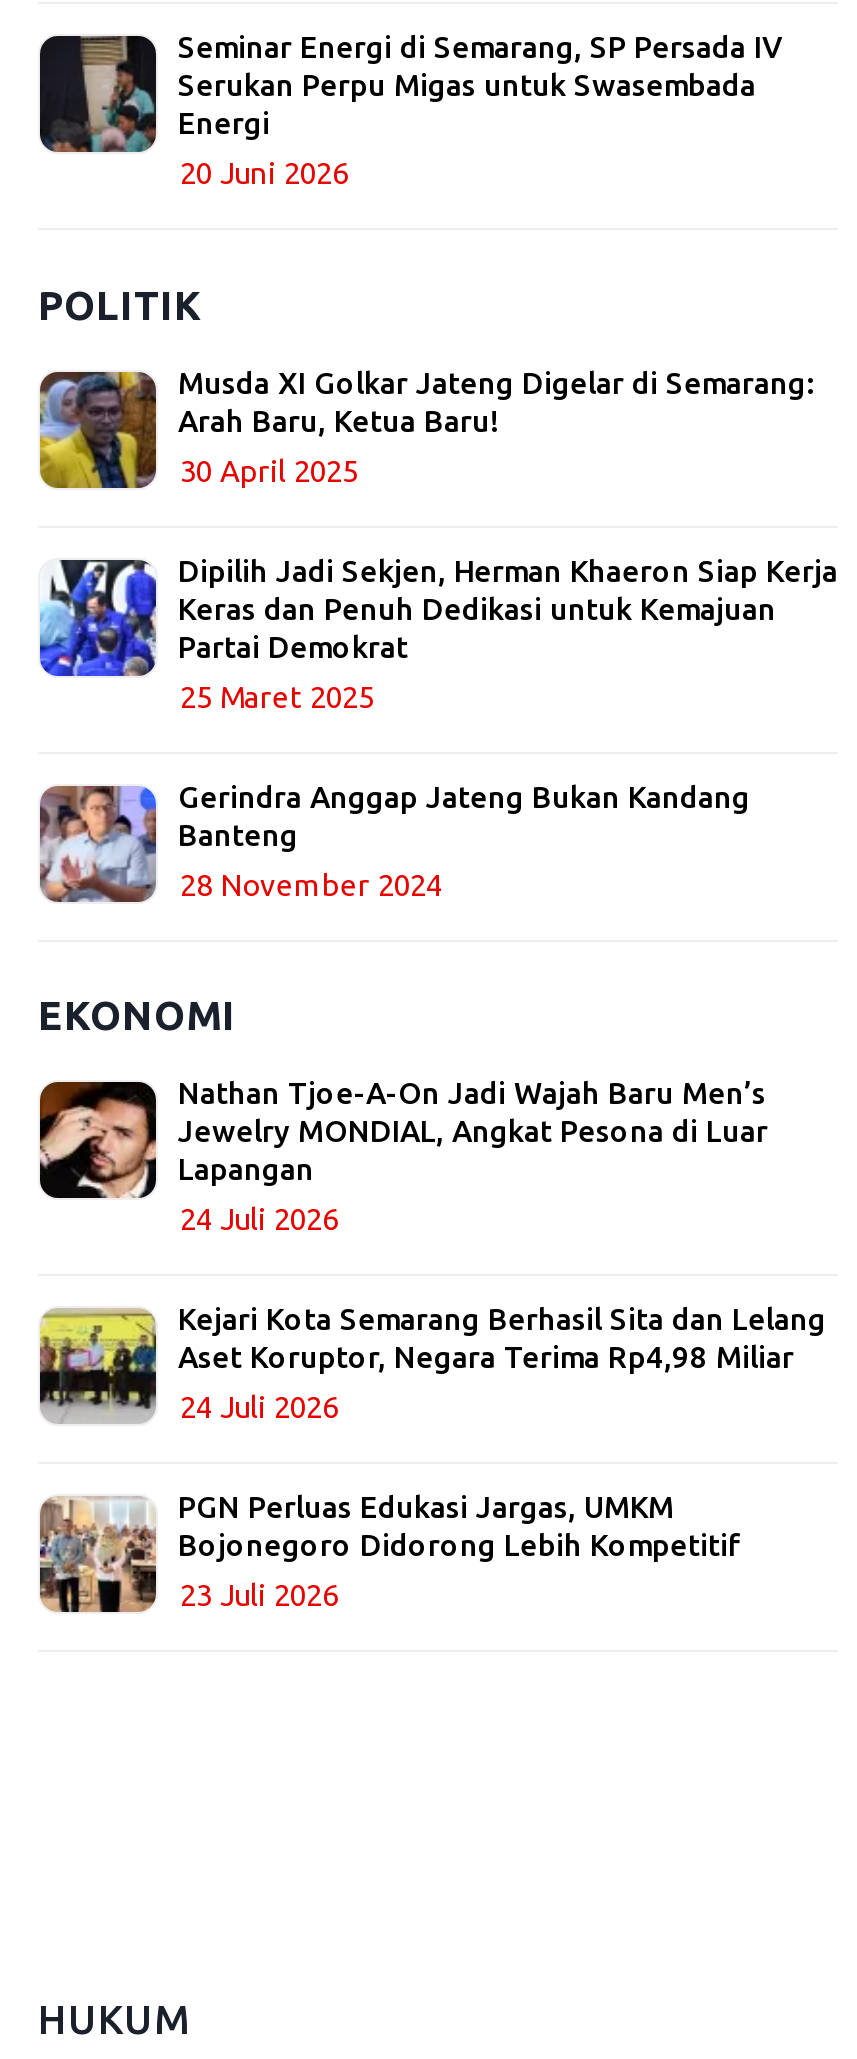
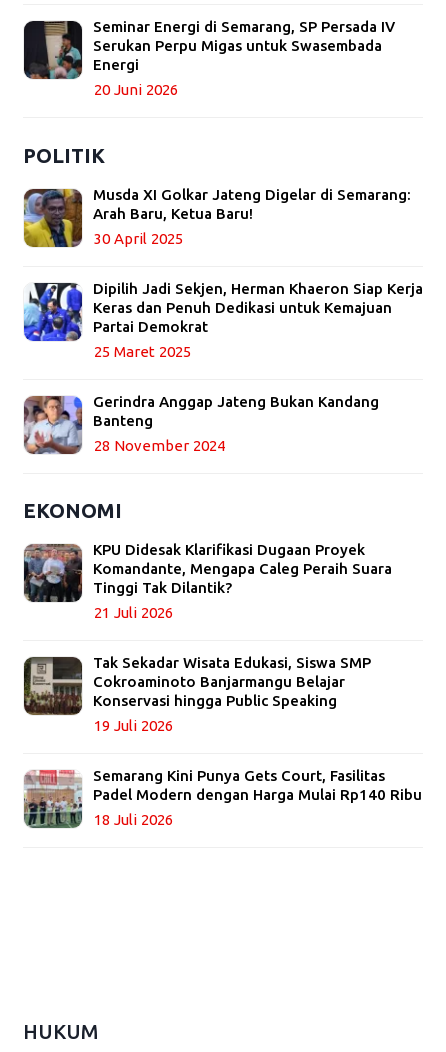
[38,1076,768,1198] [image] | Nathan Tjoe-A-On Jadi Wajah Baru Men’s | Jewelry MONDIAL, Angkat Pesona di Luar | Lapangan -> [23,541,392,603] [image] | KPU Didesak Klarifikasi Dugaan Proyek | Komandante, Mengapa Caleg Peraih Suara | Tinggi Tak Dilantik?
[180,1202,338,1236] 24 Juli 2026 -> [94,604,173,621] 21 Juli 2026
[38,1302,826,1422] [image] | Kejari Kota Semarang Berhasil Sita dan Lelang | Aset Koruptor, Negara Terima Rp4,98 Miliar -> [23,654,371,715] [image] | Tak Sekadar Wisata Edukasi, Siswa SMP | Cokroaminoto Banjarmangu Belajar | Konservasi hingga Public Speaking
[180,1390,338,1424] 24 Juli 2026 -> [94,717,173,734] 19 Juli 2026
[38,1490,740,1614] [image] | PGN Perluas Edukasi Jargas, UMKM | Bojonegoro Didorong Lebih Kompetitif -> [23,767,422,829] [image] | Semarang Kini Punya Gets Court, Fasilitas | Padel Modern dengan Harga Mulai Rp140 Ribu
[180,1578,338,1612] 23 Juli 2026 -> [94,811,173,828] 18 Juli 2026

